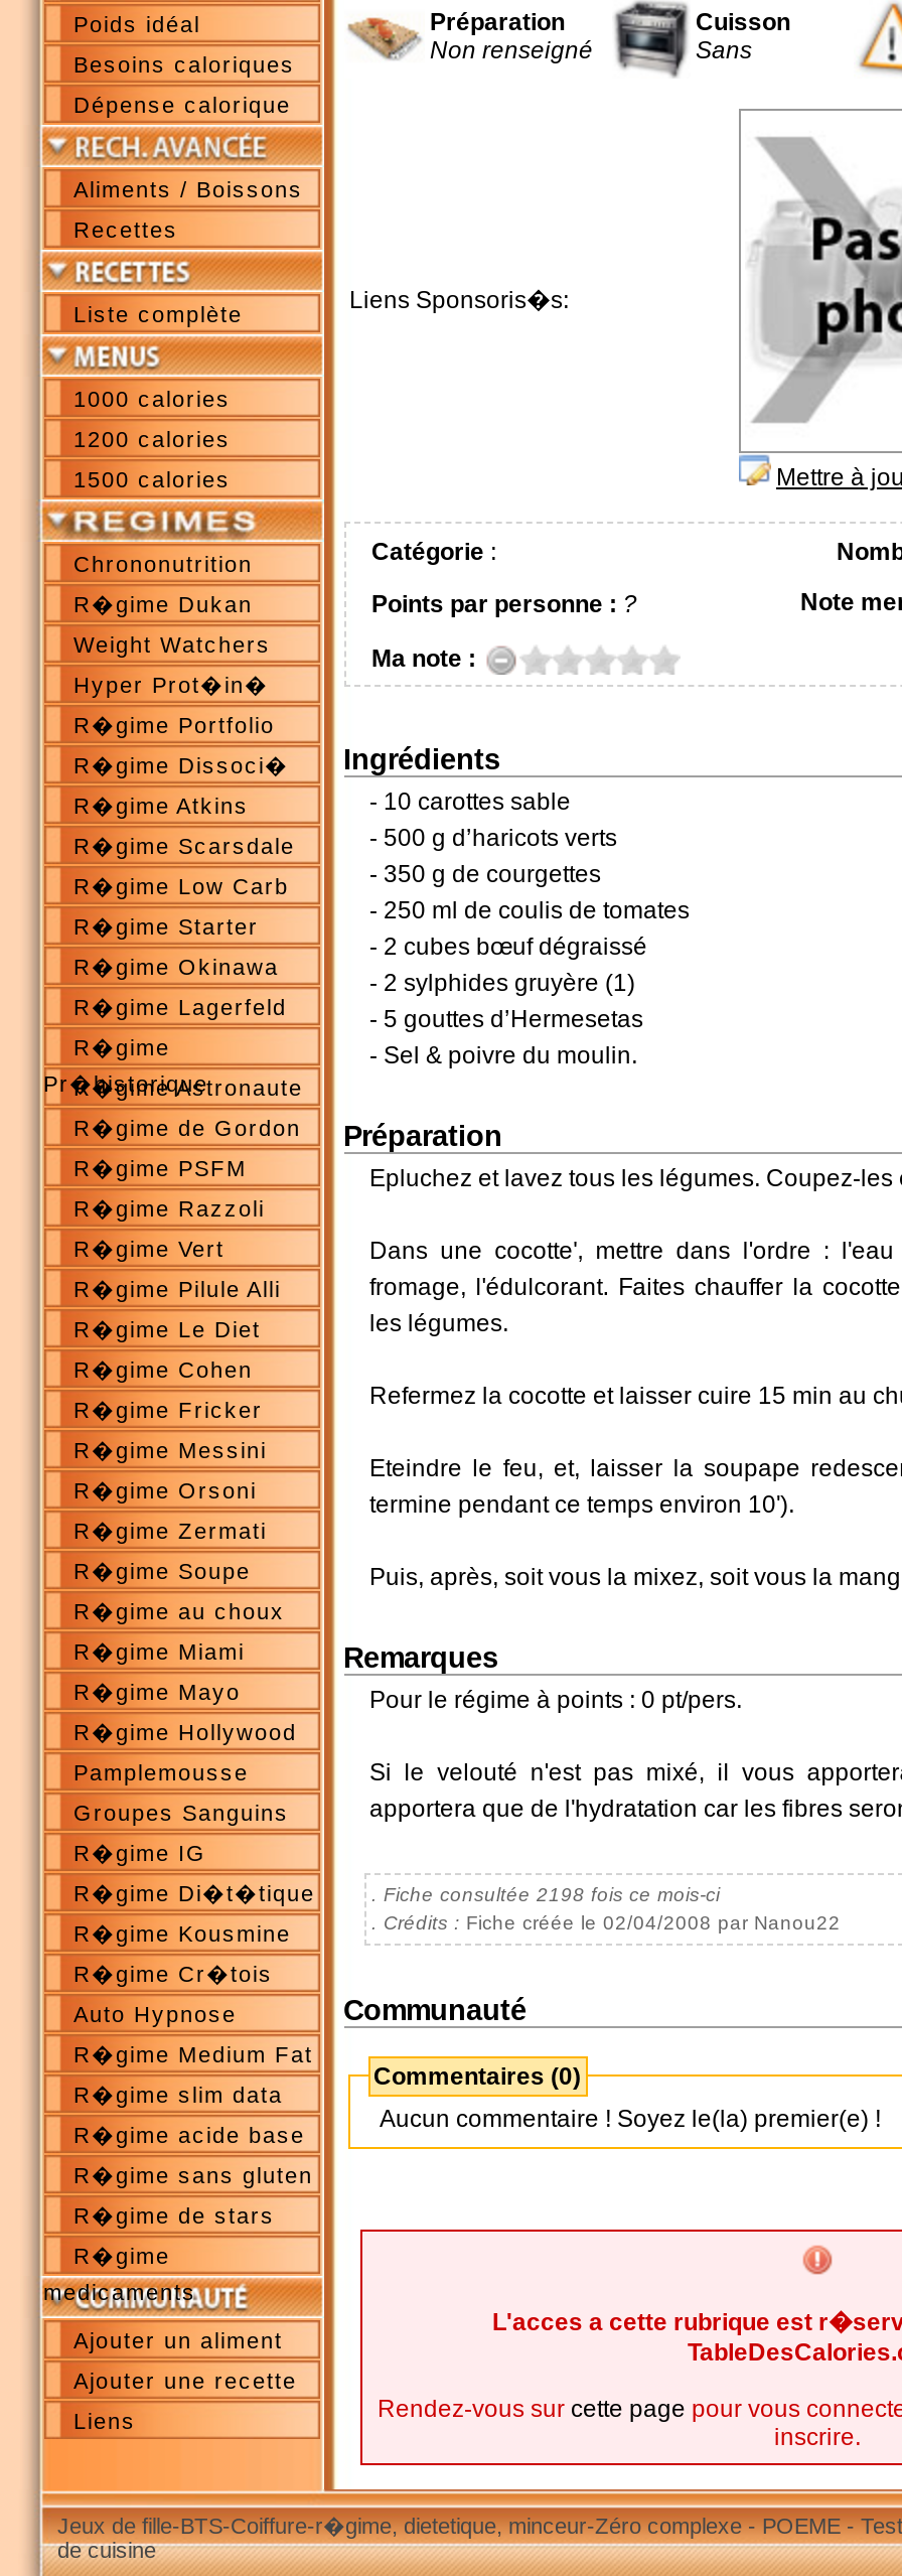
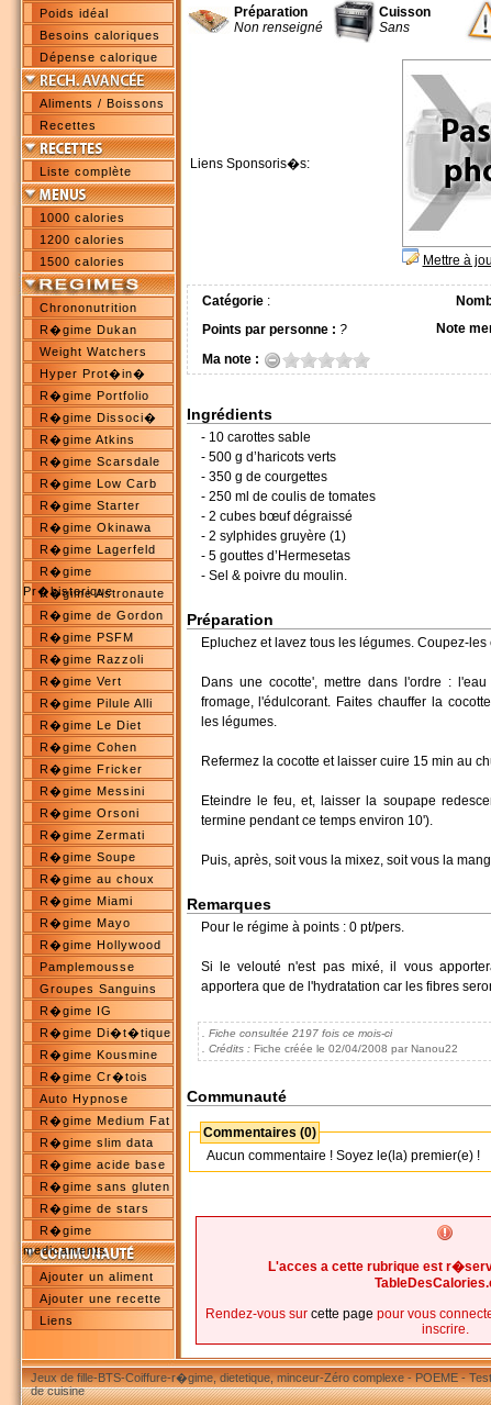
[371,1883,720,1905] . Fiche consultée 2198 fois ce mois-ci -> [202,1027,392,1039] . Fiche consultée 2197 fois ce mois-ci

